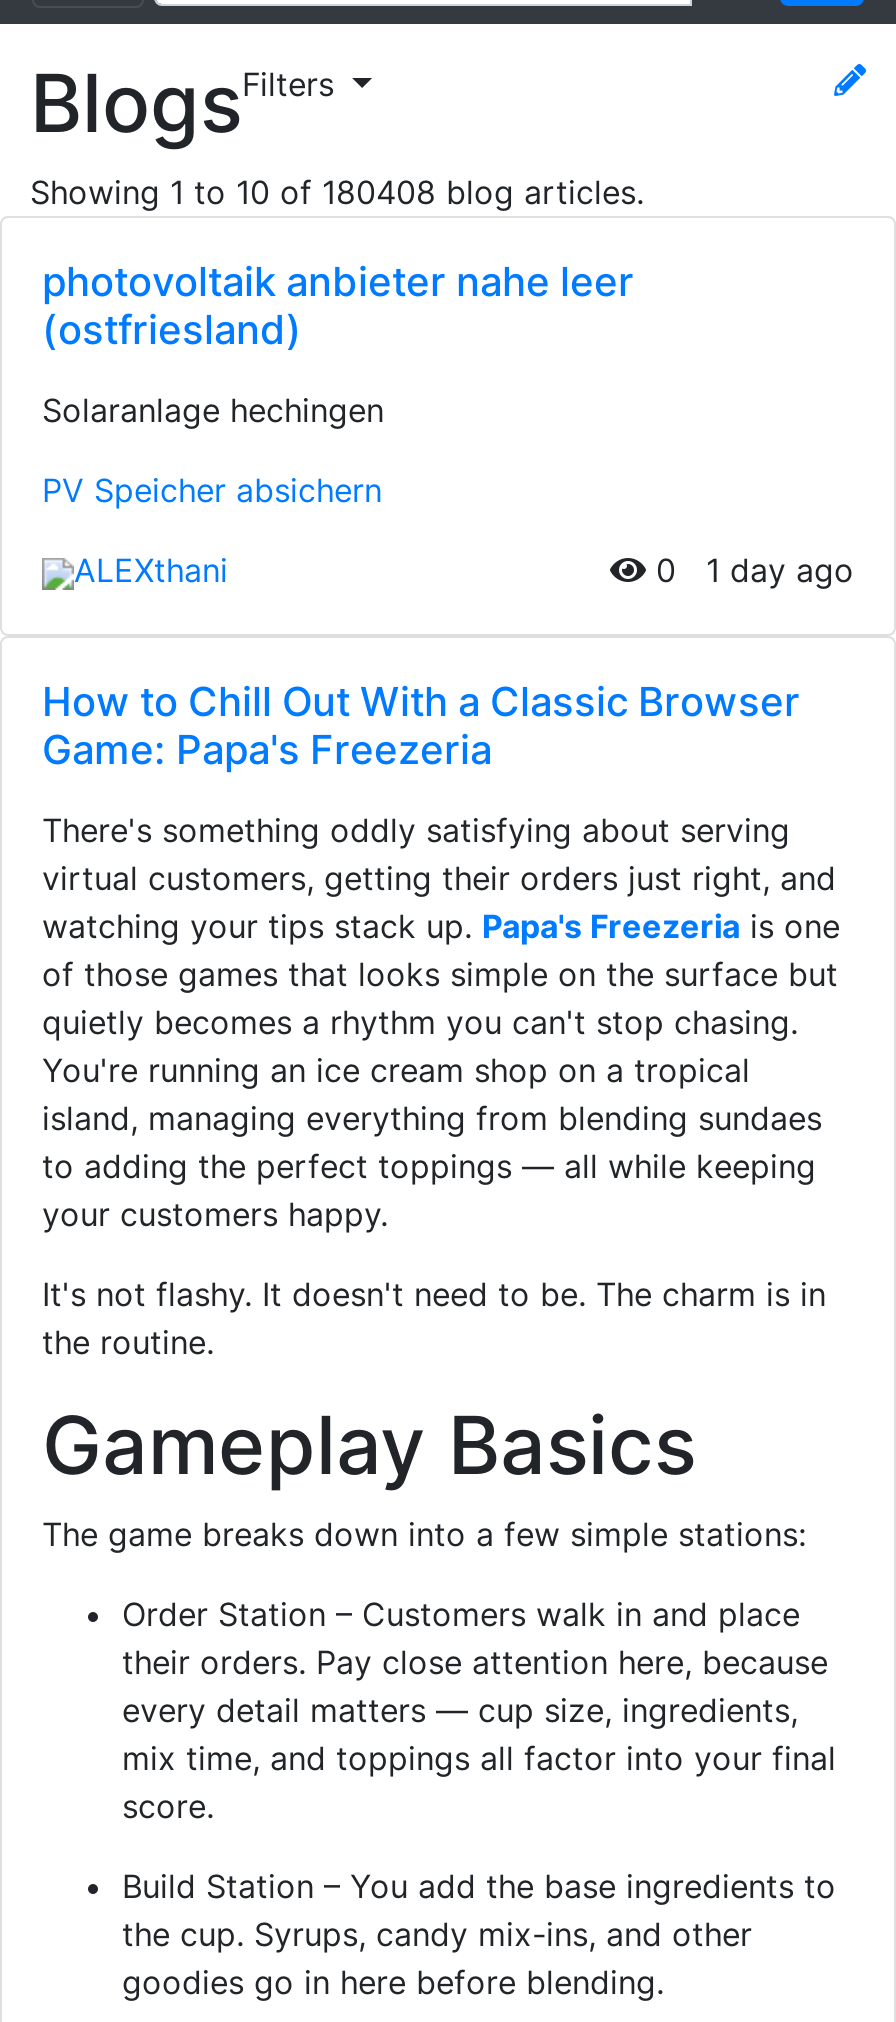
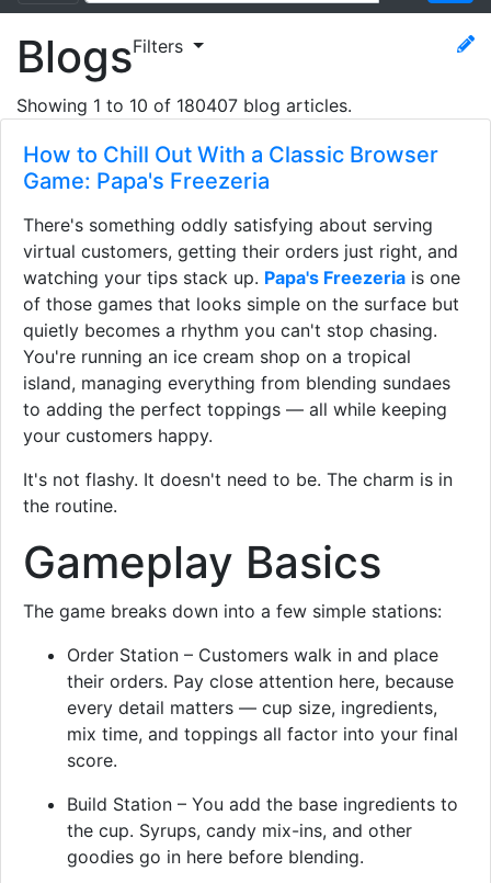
[30,172,854,590] Showing 1 to 10 of 180408 blog articles. | photovoltaik anbieter nahe leer | (ostfriesland) | Solaranlage hechingen | PV Speicher absichern | ALEXthani | 0 1 day ago -> [16,94,352,116] Showing 1 to 10 of 180407 blog articles.

